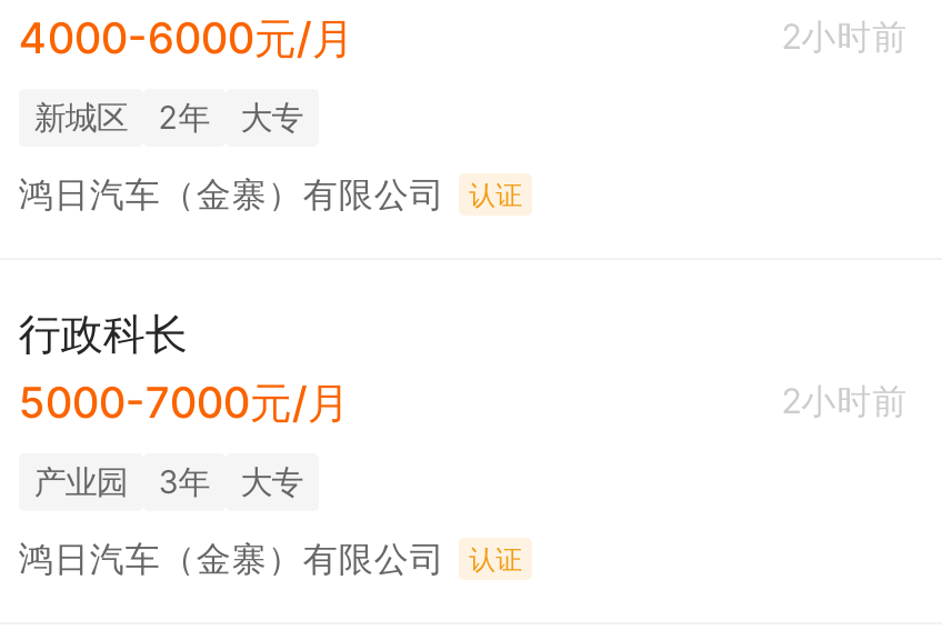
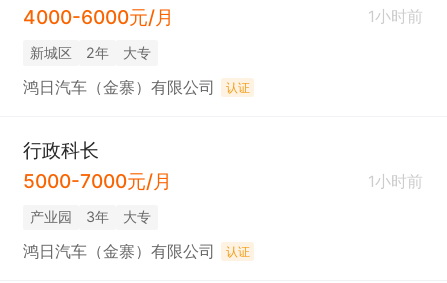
[781,16,908,59] 2小时前 -> [368,7,423,26] 1小时前
[781,381,908,423] 2小时前 -> [368,171,423,190] 1小时前

